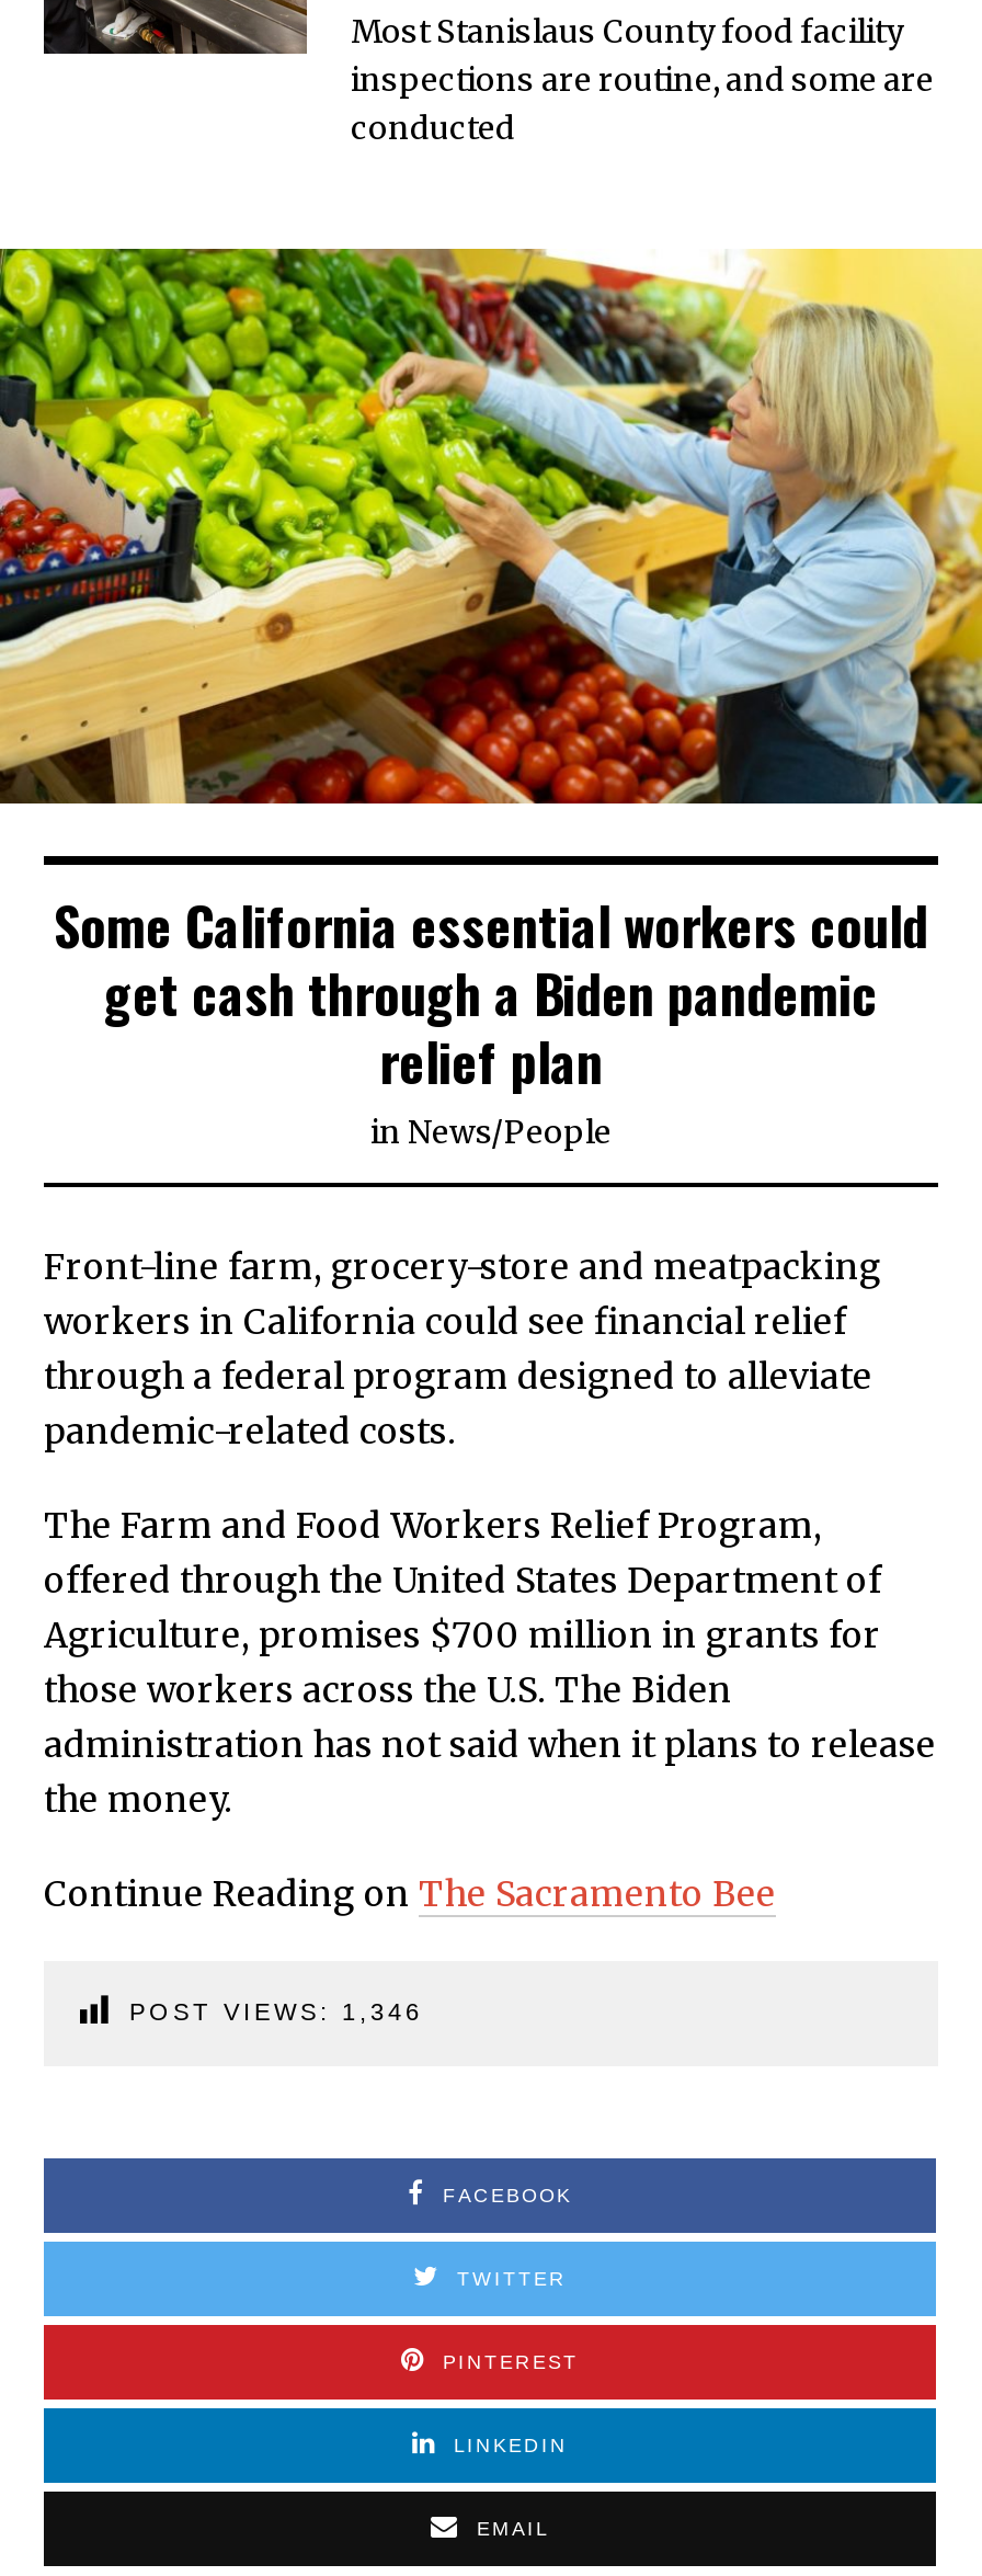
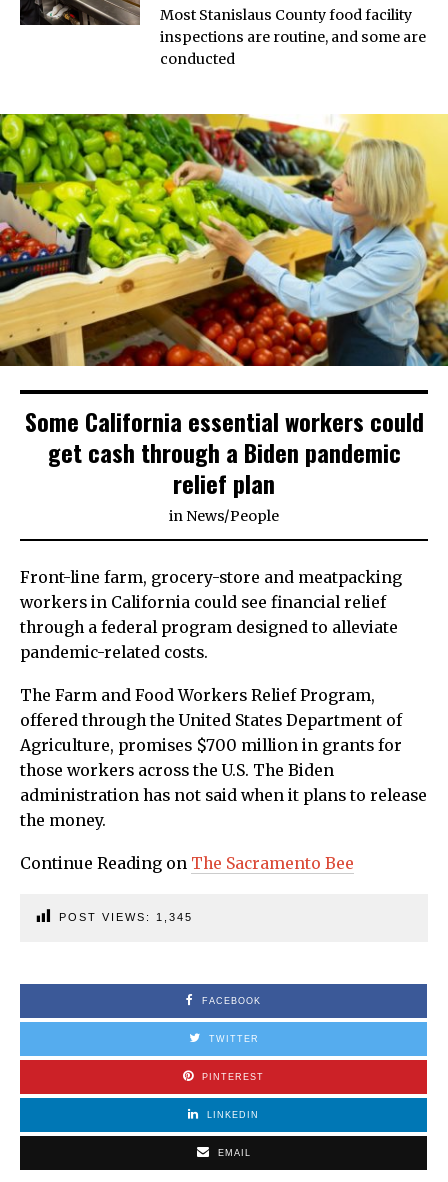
[129,1997,423,2024] POST VIEWS: 1,346 -> [59,910,193,922] POST VIEWS: 1,345

